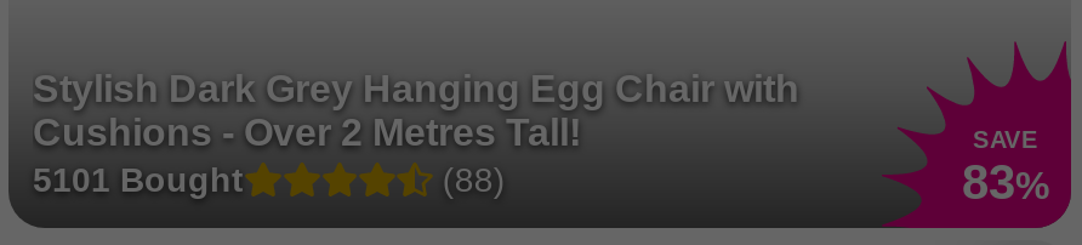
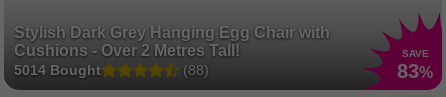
[33,161,244,200] 5101 Bought -> [14,62,101,78] 5014 Bought

